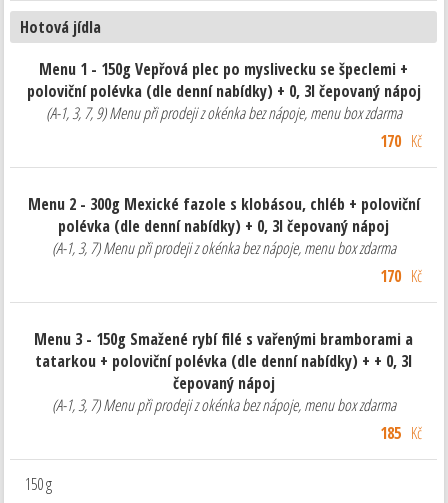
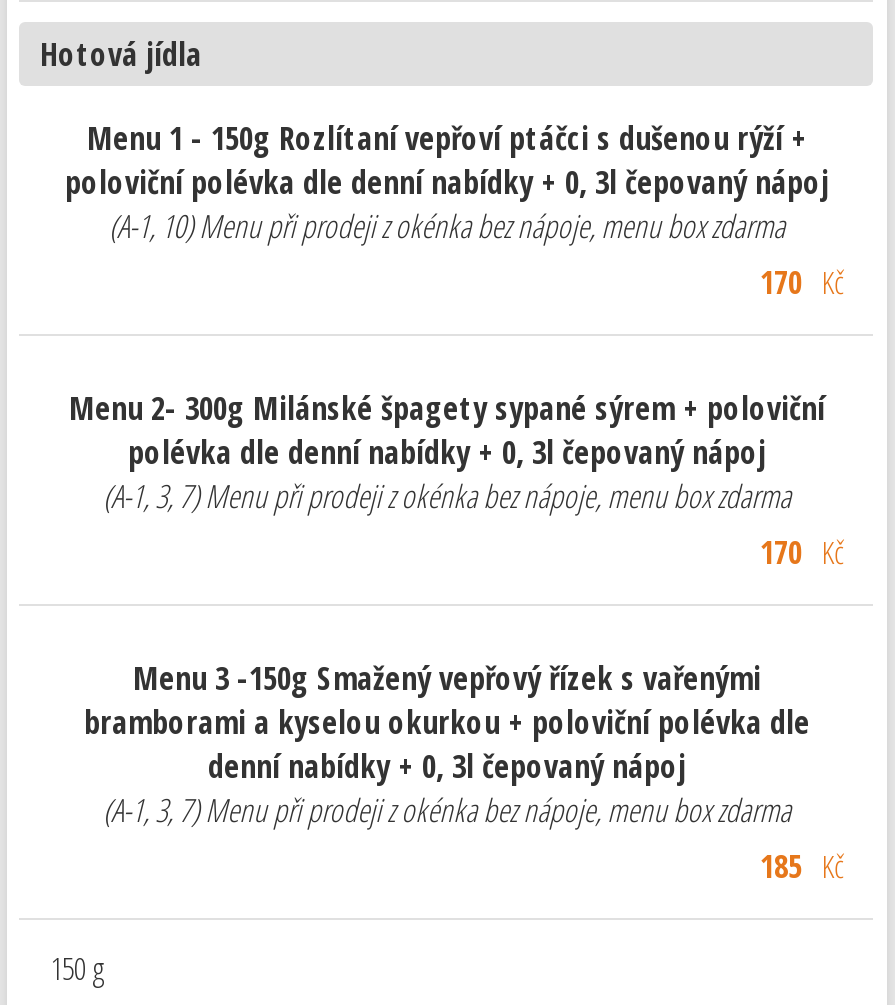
[27,58,421,124] Menu 1 - 150g Vepřová plec po myslivecku se špeclemi + | poloviční polévka (dle denní nabídky) + 0, 3l čepovaný nápoj | (A-1, 3, 7, 9) Menu při prodeji z okénka bez nápoje, menu box zdarma -> [65,116,829,248] Menu 1 - 150g Rozlítaní vepřoví ptáčci s dušenou rýží + | poloviční polévka dle denní nabídky + 0, 3l čepovaný nápoj | (A-1, 10) Menu při prodeji z okénka bez nápoje, menu box zdarma
[28,193,420,237] Menu 2 - 300g Mexické fazole s klobásou, chléb + poloviční | polévka (dle denní nabídky) + 0, 3l čepovaný nápoj -> [69,386,825,474] Menu 2- 300g Milánské špagety sypané sýrem + poloviční | polévka dle denní nabídky + 0, 3l čepovaný nápoj
[34,328,413,394] Menu 3 - 150g Smažené rybí filé s vařenými bramborami a | tatarkou + poloviční polévka (dle denní nabídky) + + 0, 3l | čepovaný nápoj -> [84,656,810,788] Menu 3 -150g Smažený vepřový řízek s vařenými | bramborami a kyselou okurkou + poloviční polévka dle | denní nabídky + 0, 3l čepovaný nápoj

